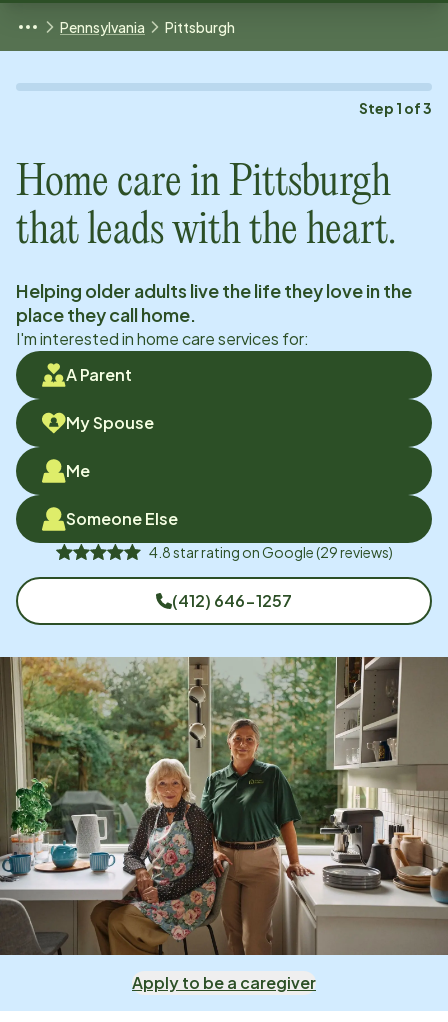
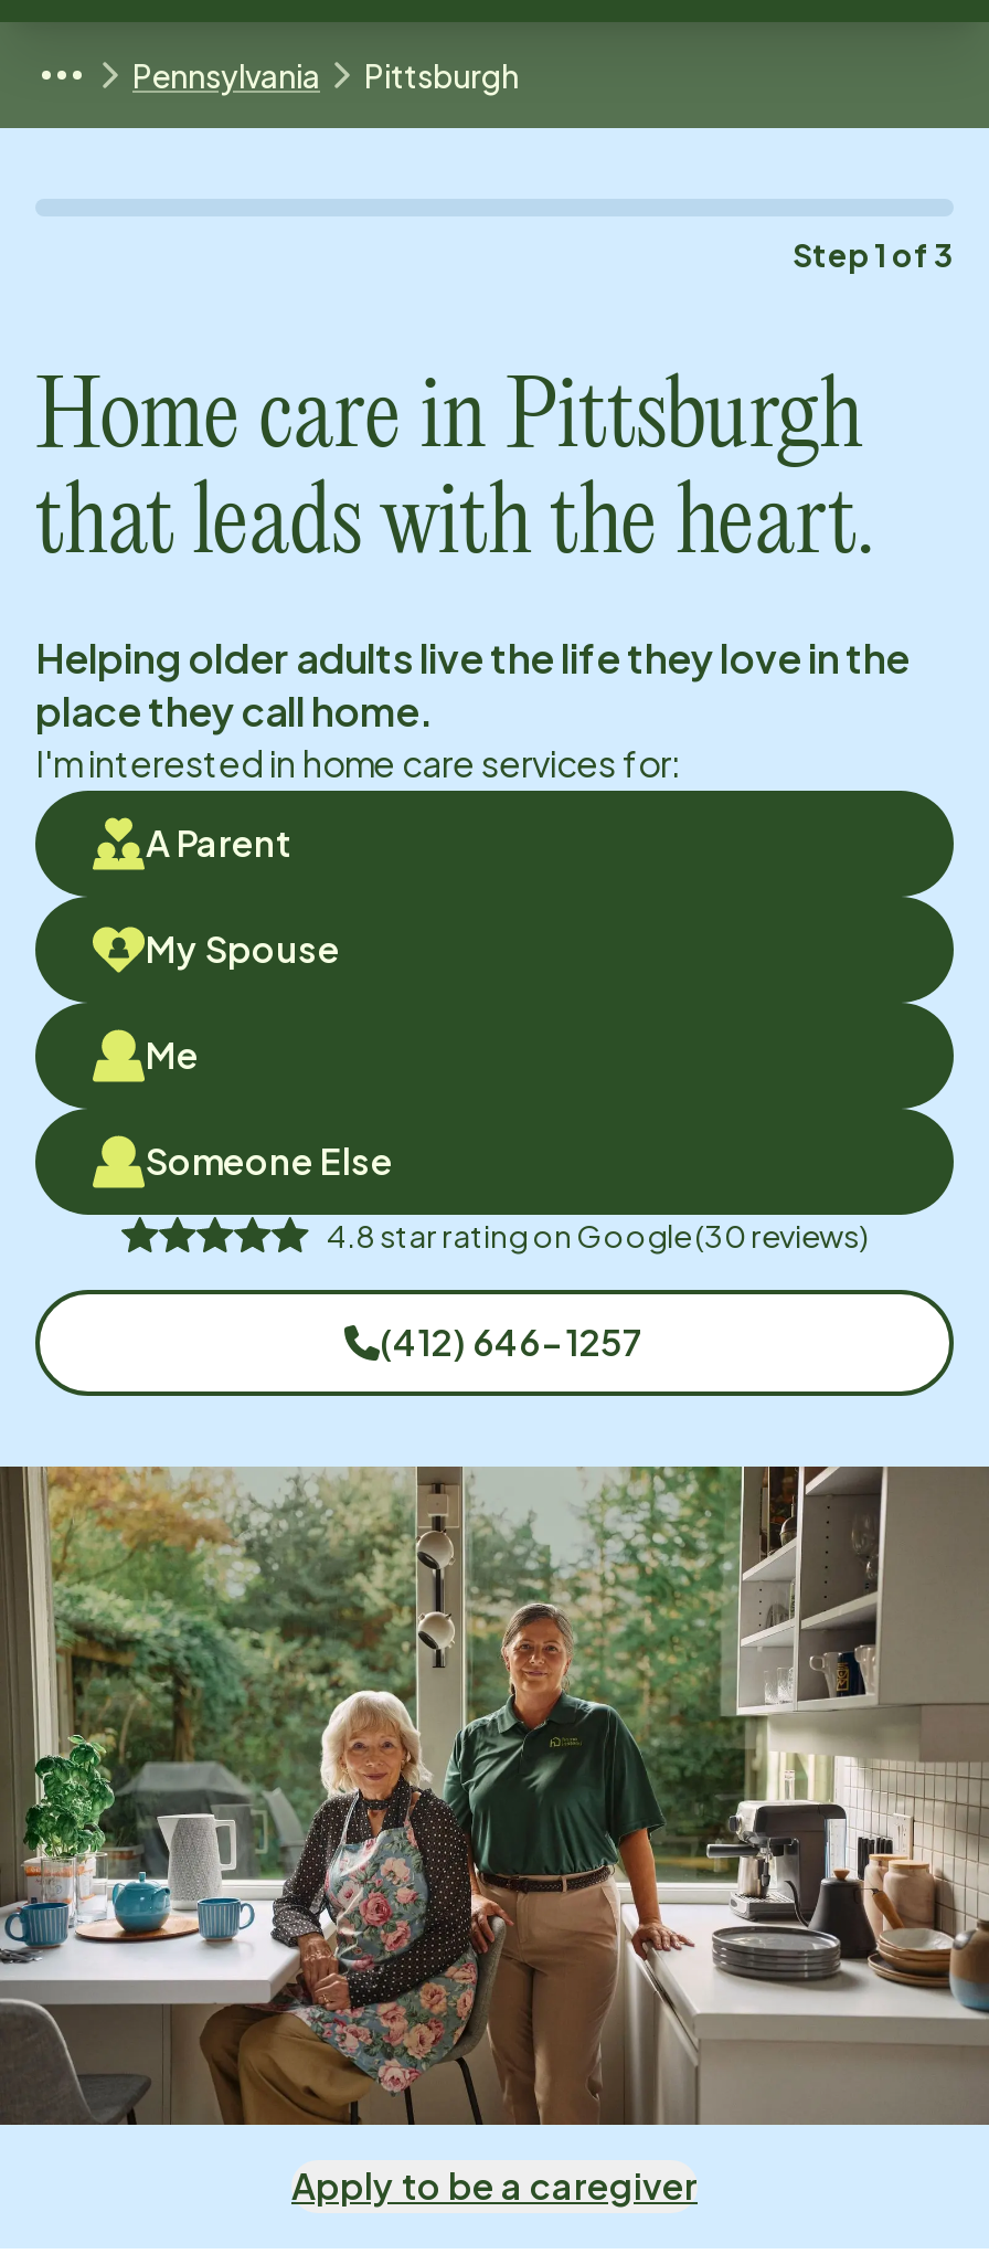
[148,543,392,561] 4.8star rating onGoogle(29reviews) -> [327,1215,868,1255] 4.8star rating onGoogle(30reviews)

